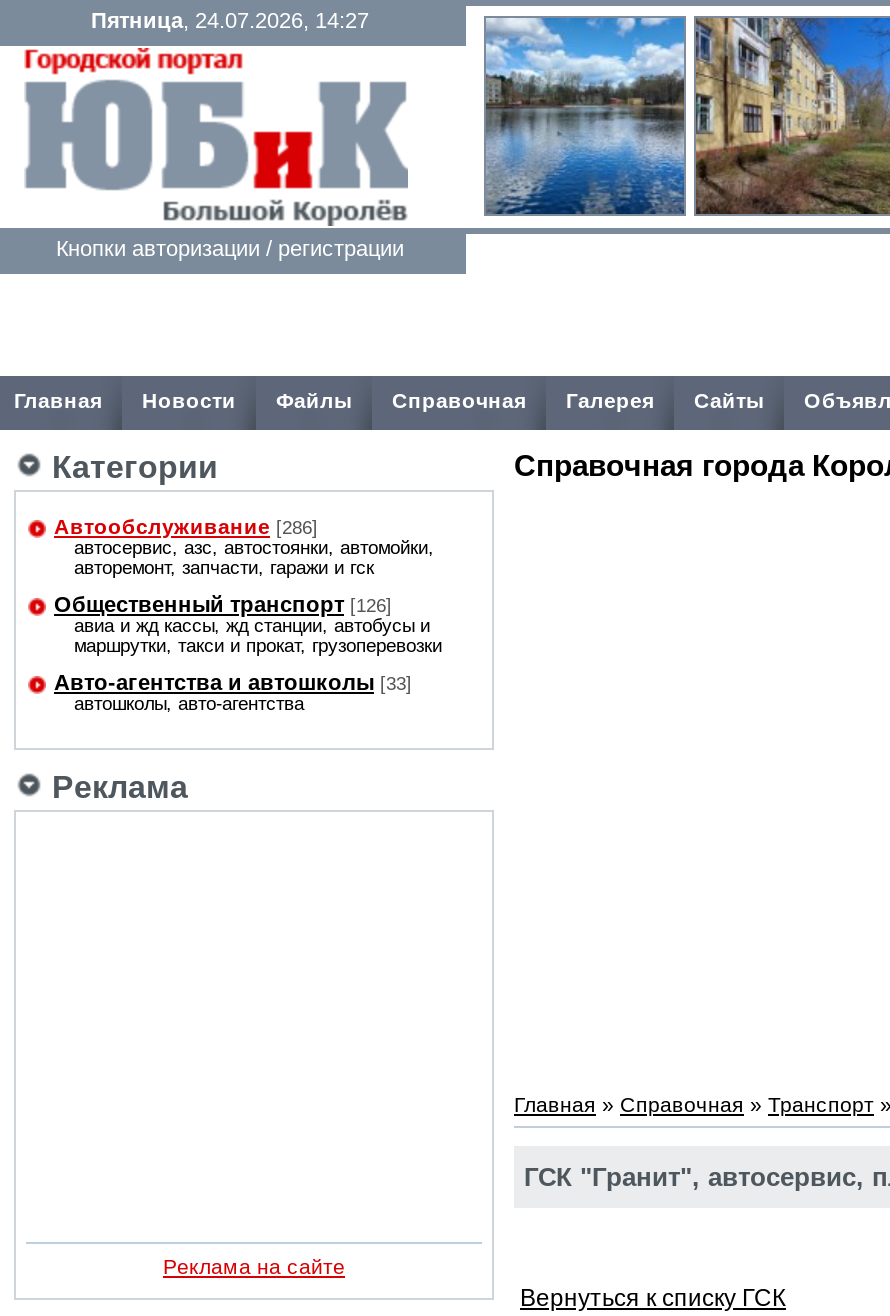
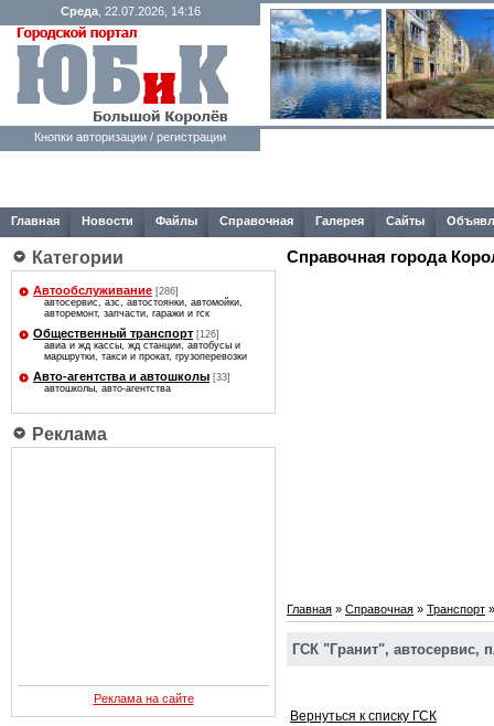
[91,8,369,32] Пятница, 24.07.2026, 14:27 -> [60,4,200,18] Среда, 22.07.2026, 14:16

